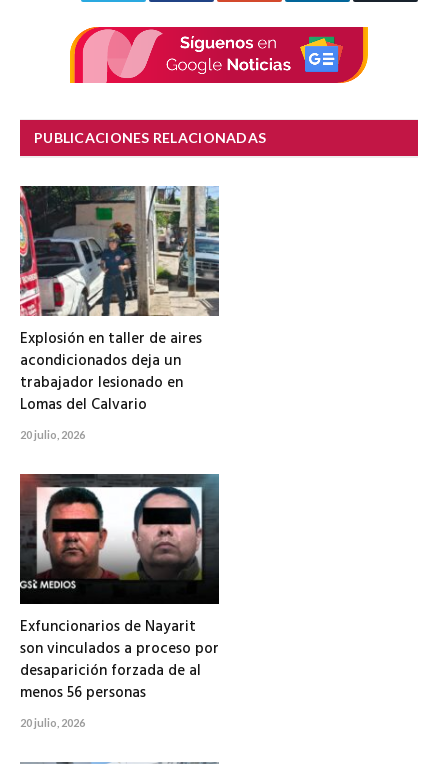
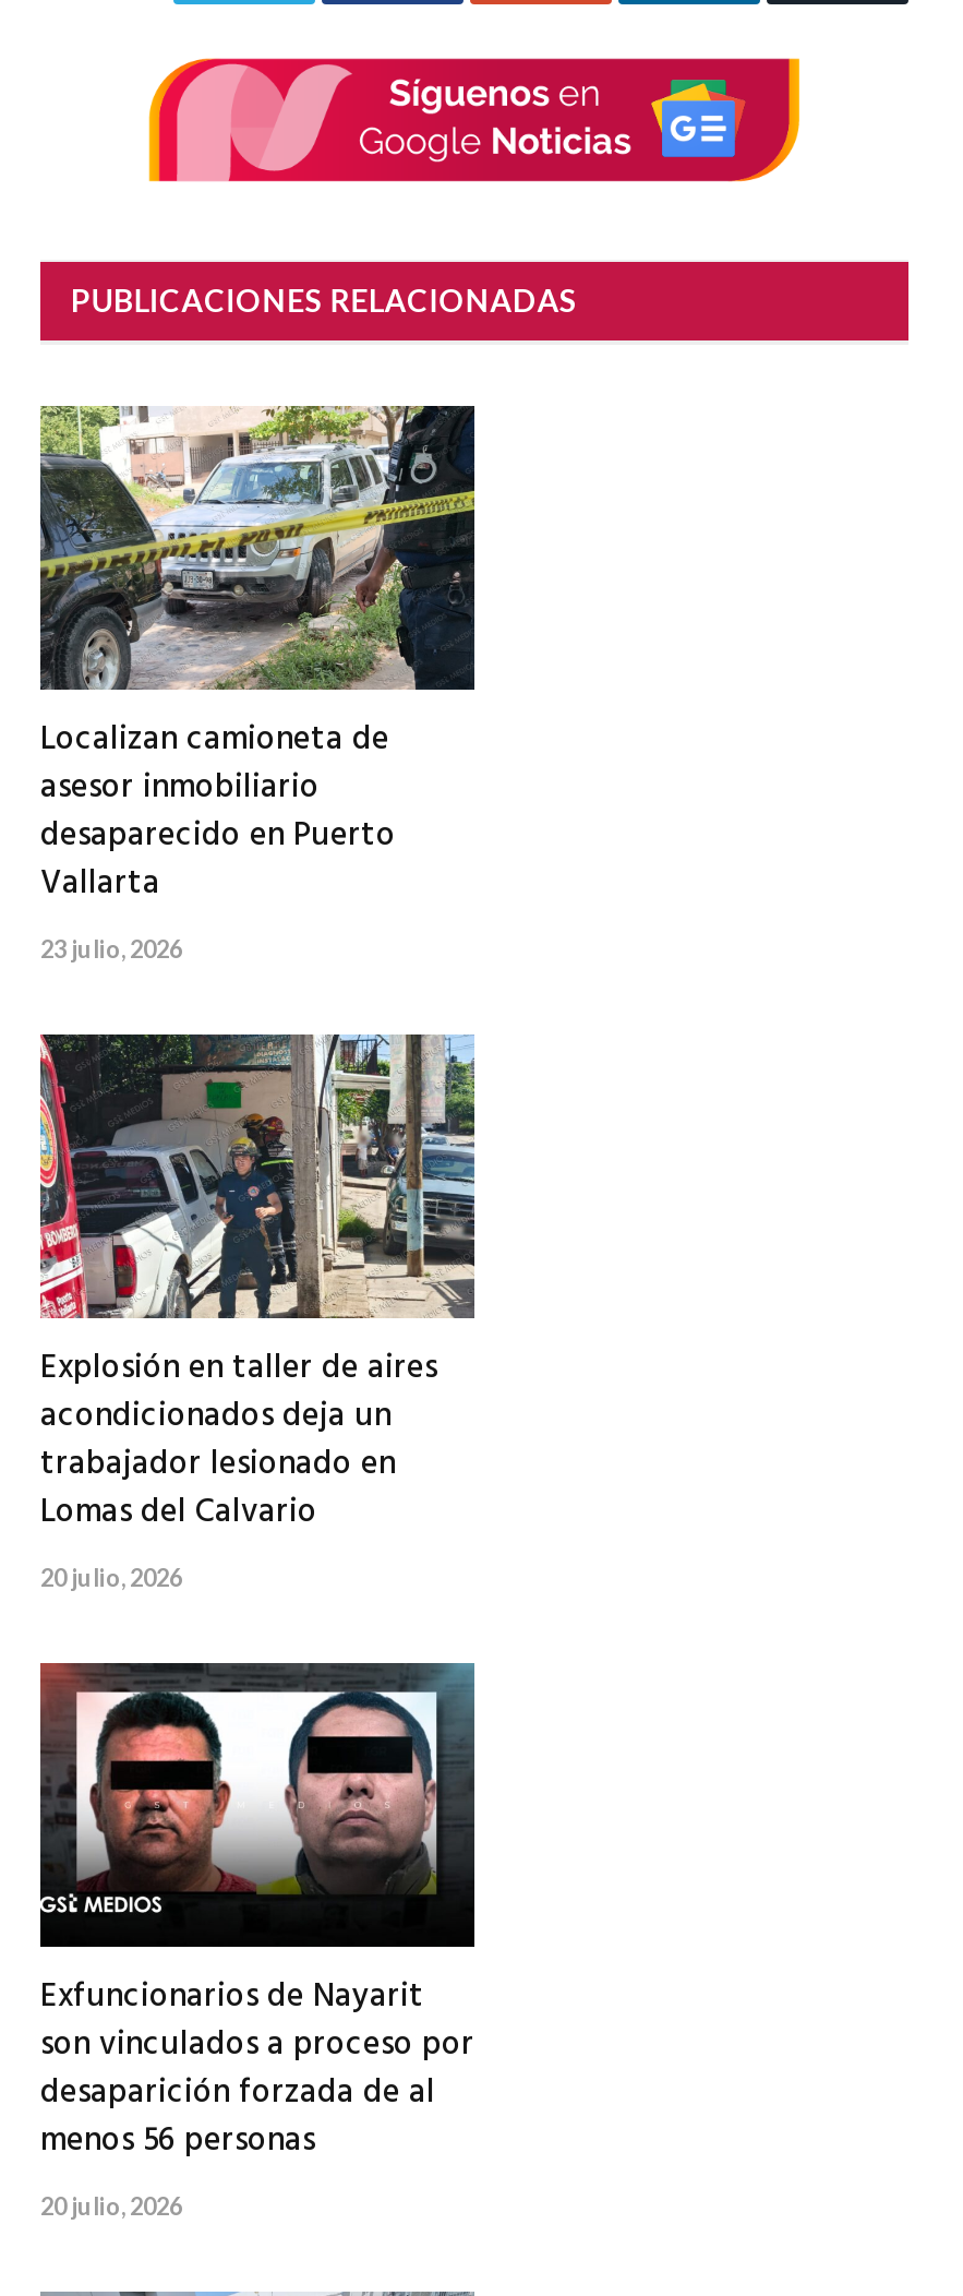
none -> [38,404,477,963] [image] | Localizan camioneta de | asesor inmobiliario | desaparecido en Puerto | Vallarta | 23 julio, 2026

